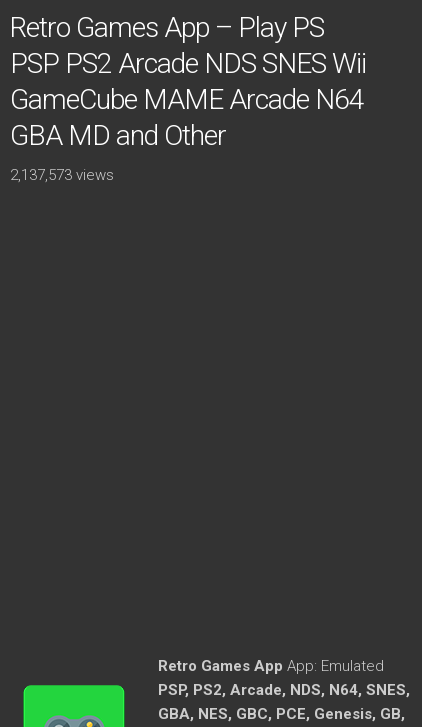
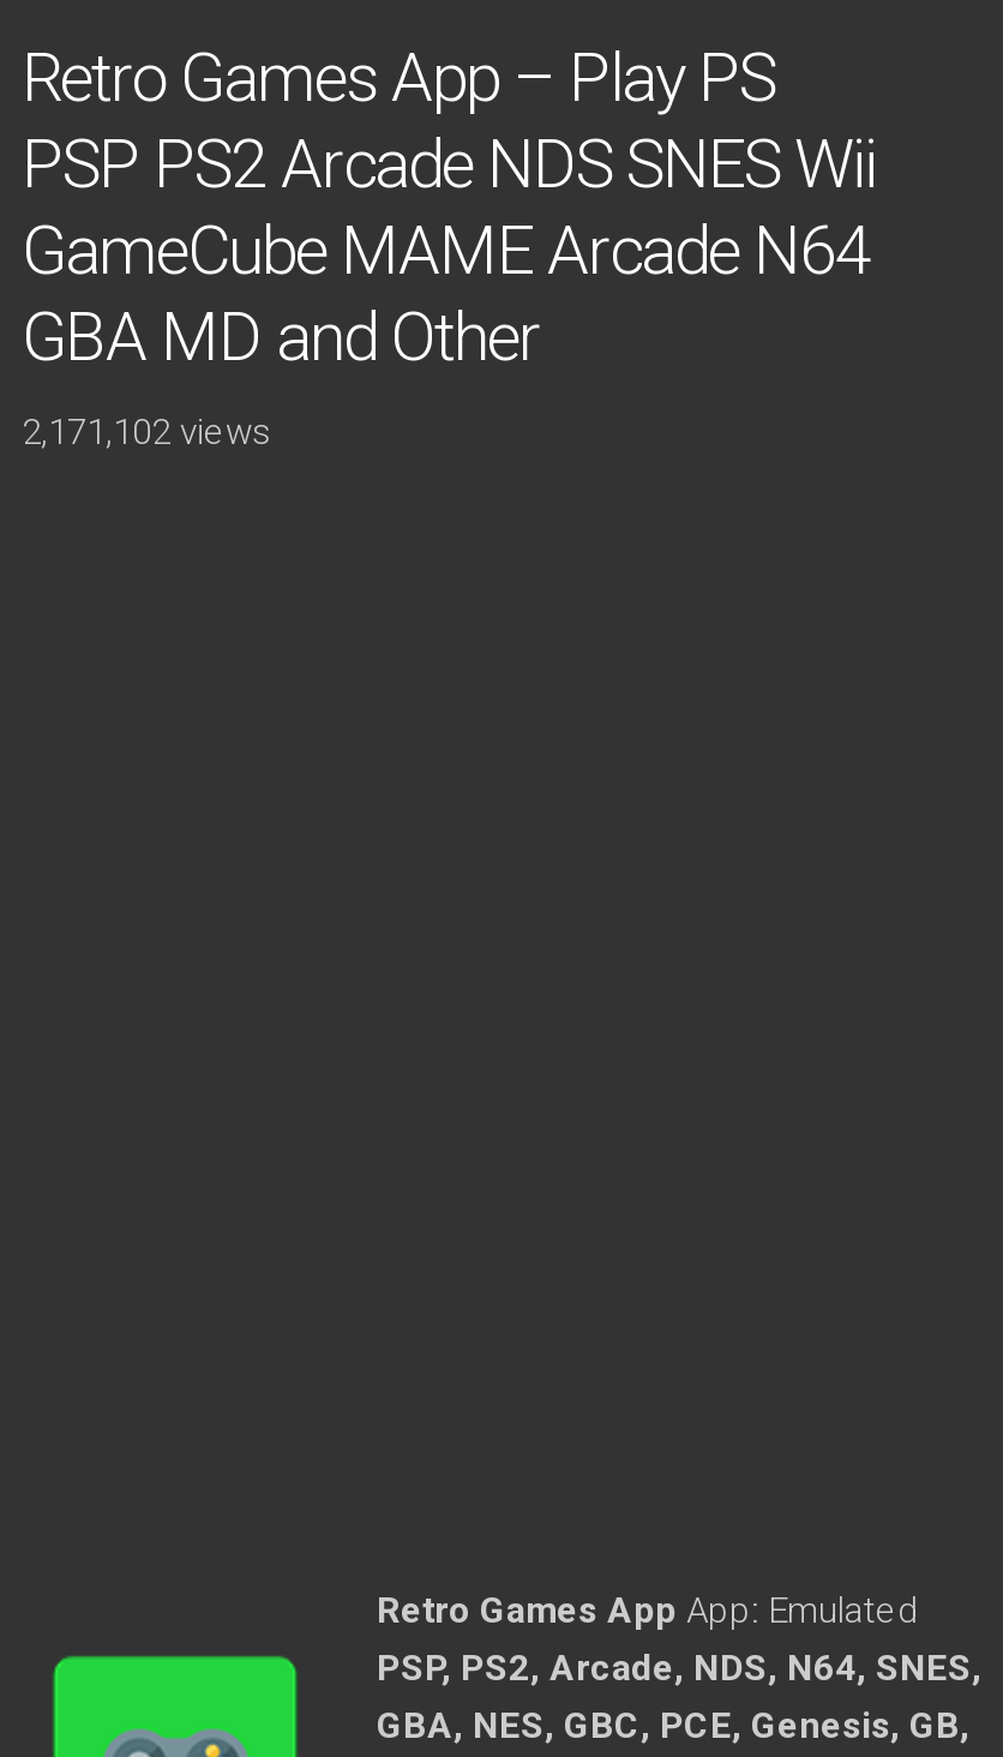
[10,166,114,184] 2,137,573 views -> [22,410,271,454] 2,171,102 views

